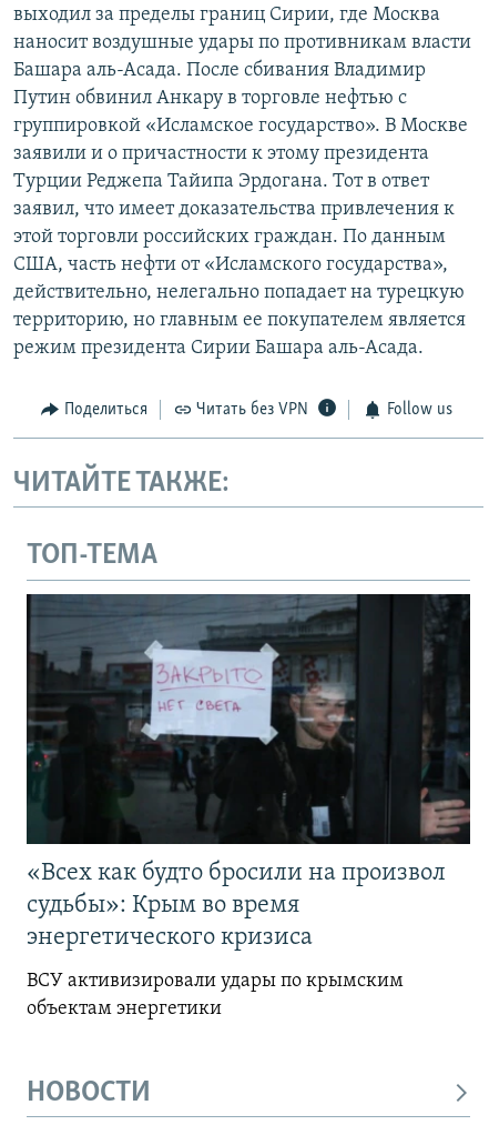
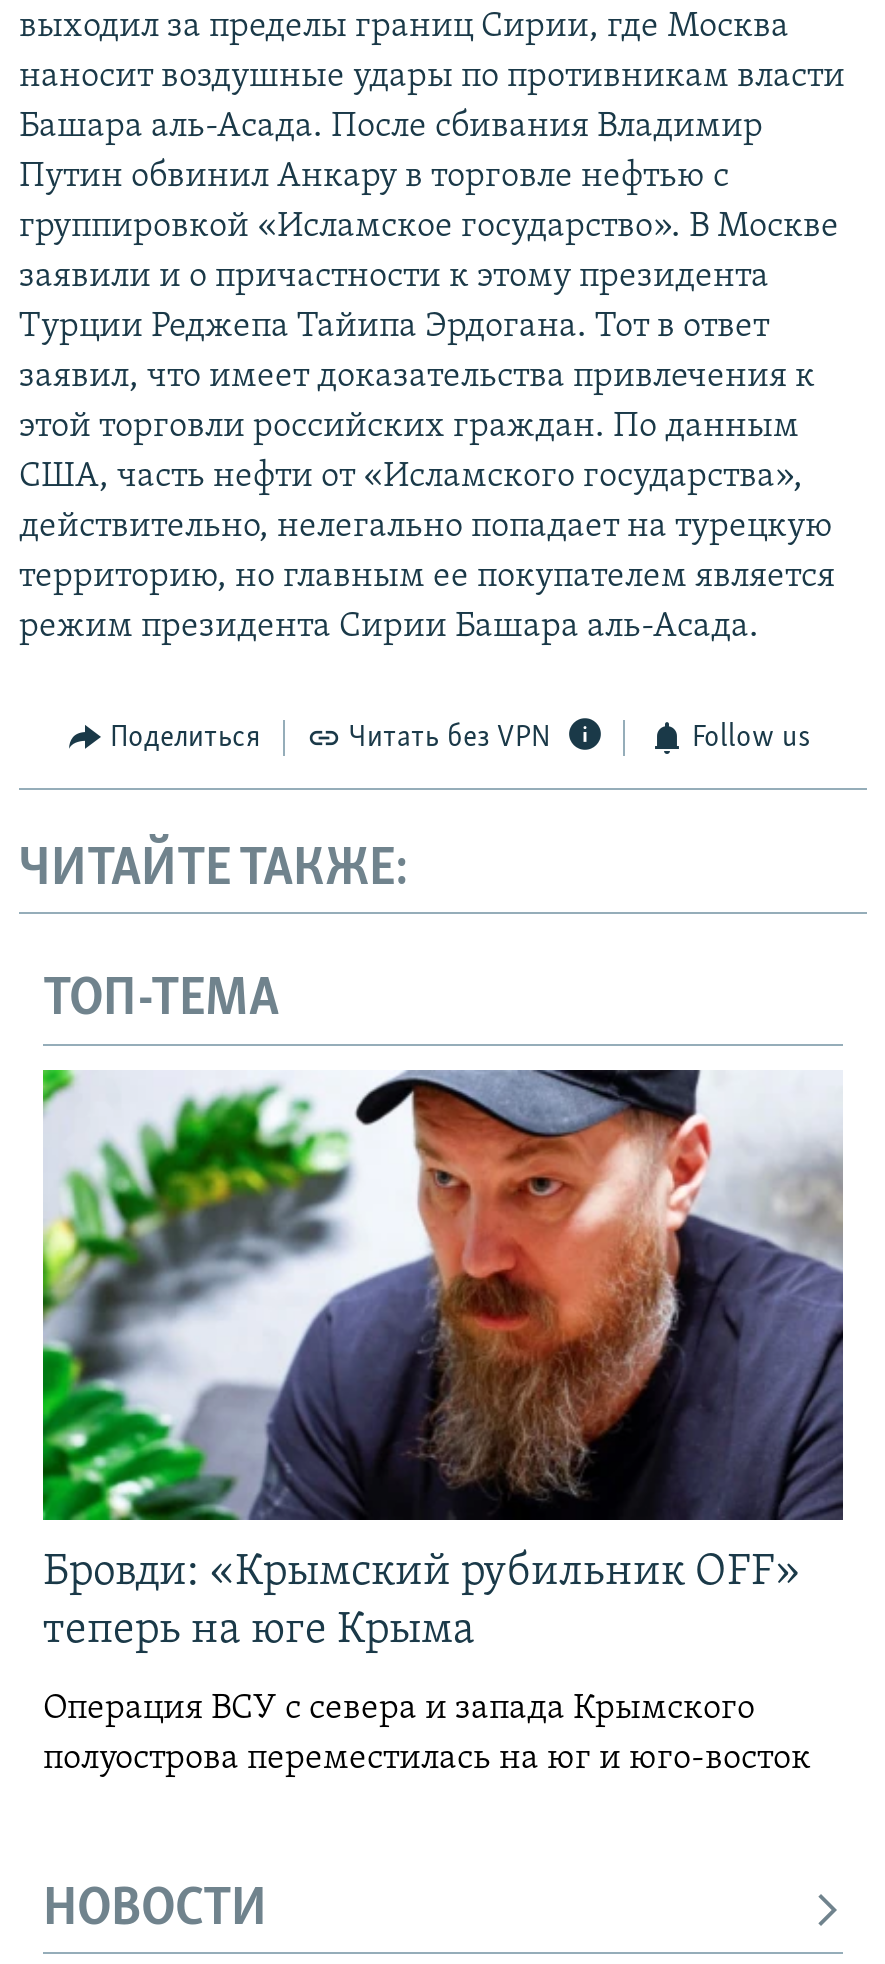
[26,593,471,951] [image] | «Всех как будто бросили на произвол | судьбы»: Крым во время | энергетического кризиса -> [41,1068,845,1654] [image] | Бровди: «Крымский рубильник OFF» | теперь на юге Крыма
[27,971,404,1019] ВСУ активизировали удары по крымским | объектам энергетики -> [43,1690,811,1778] Операция ВСУ с севера и запада Крымского | полуострова переместилась на юг и юго-восток

